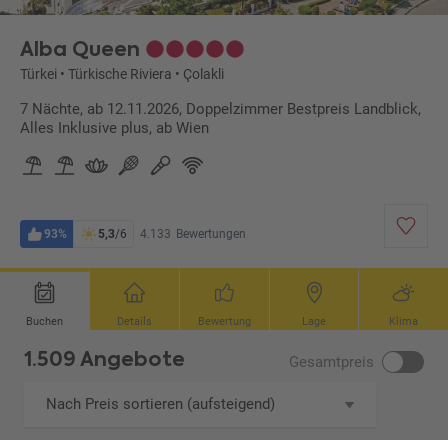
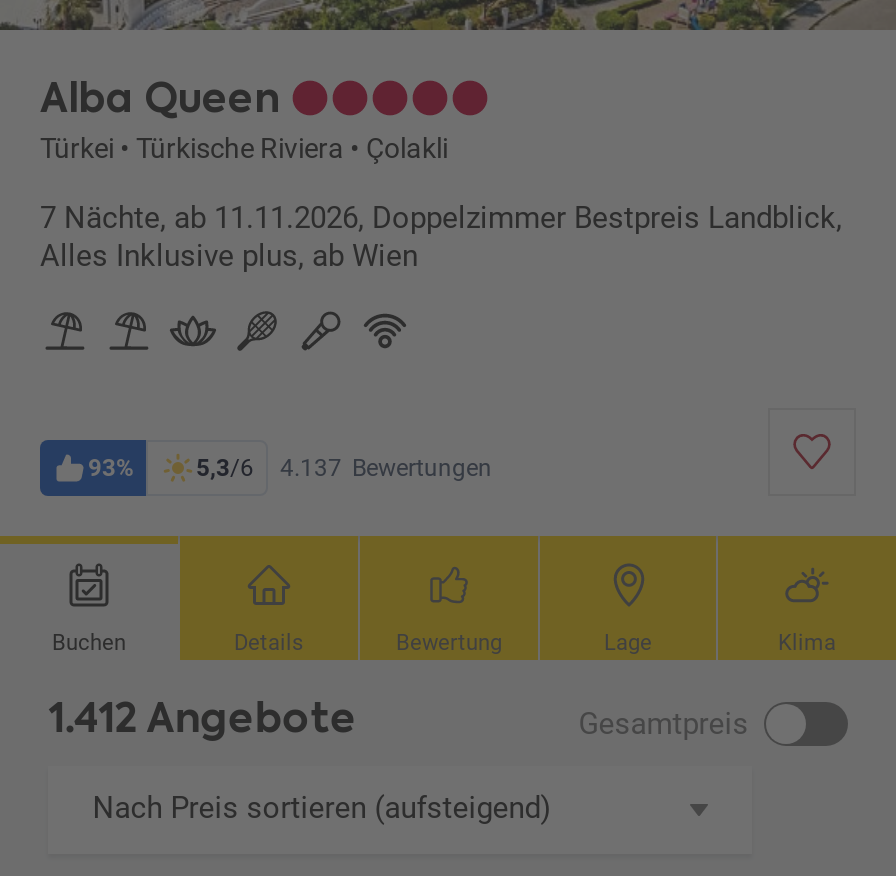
[20,100,421,118] 7 Nächte, ab 12.11.2026, Doppelzimmer Bestpreis Landblick, -> [40,200,842,236] 7 Nächte, ab 11.11.2026, Doppelzimmer Bestpreis Landblick,
[98,227,246,241] 5,3/6 4.133 Bewertungen -> [196,454,492,482] 5,3/6 4.137 Bewertungen
[24,345,185,373] 1.509 Angebote -> [48,690,356,746] 1.412 Angebote

